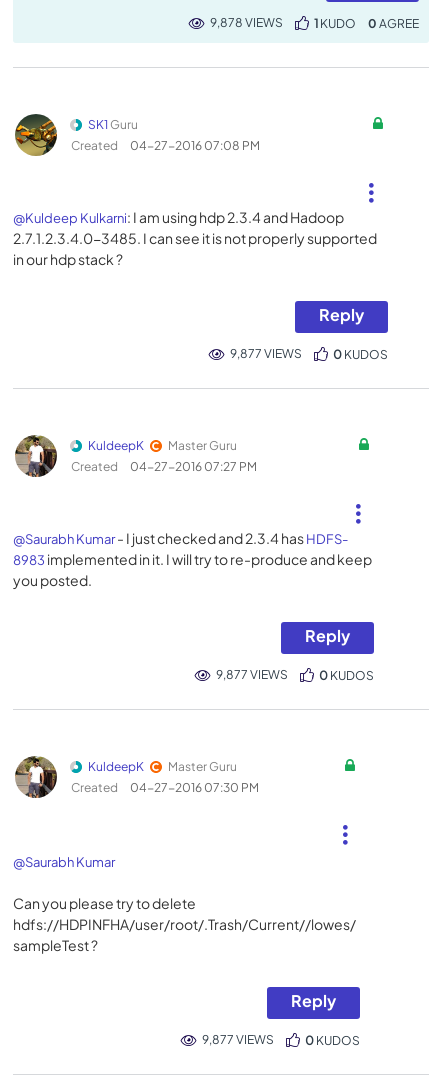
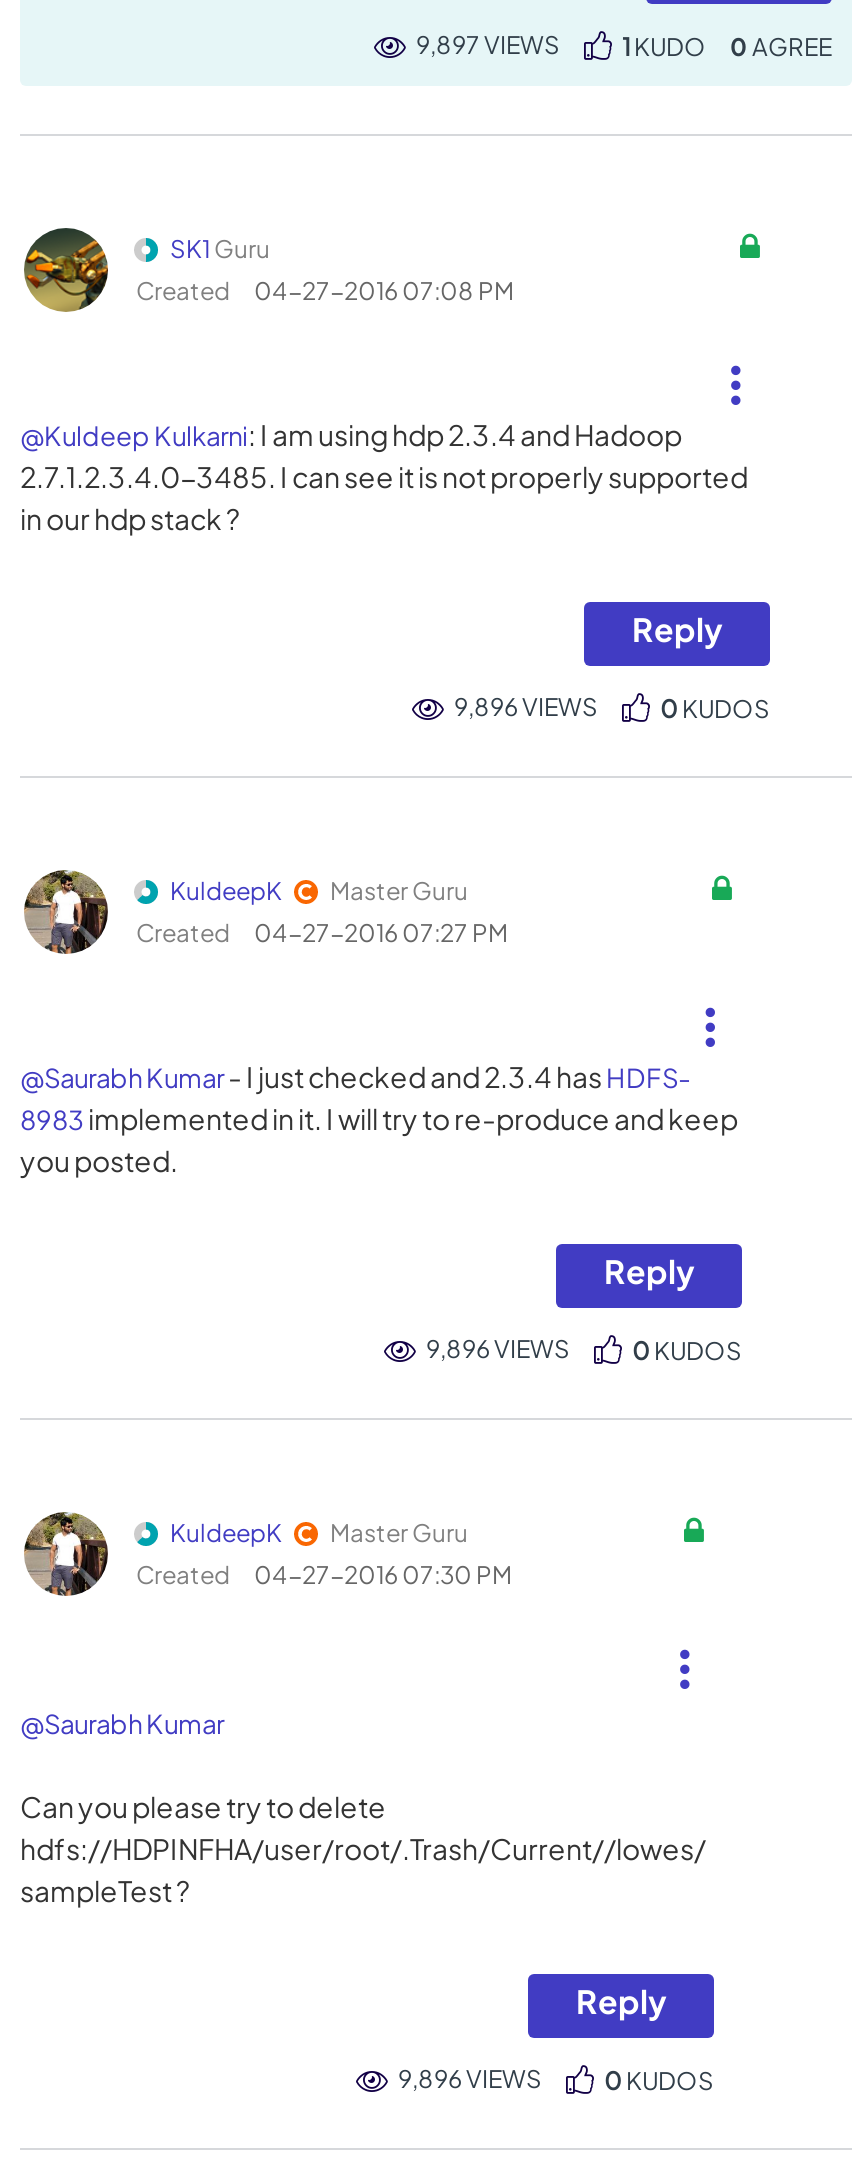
[210,15,283,30] 9,878 VIEWS -> [416,30,560,60] 9,897 VIEWS
[230,346,302,361] 9,877 VIEWS -> [454,692,598,722] 9,896 VIEWS
[216,667,288,682] 9,877 VIEWS -> [426,1334,570,1364] 9,896 VIEWS
[202,1032,274,1047] 9,877 VIEWS -> [398,2064,542,2094] 9,896 VIEWS

